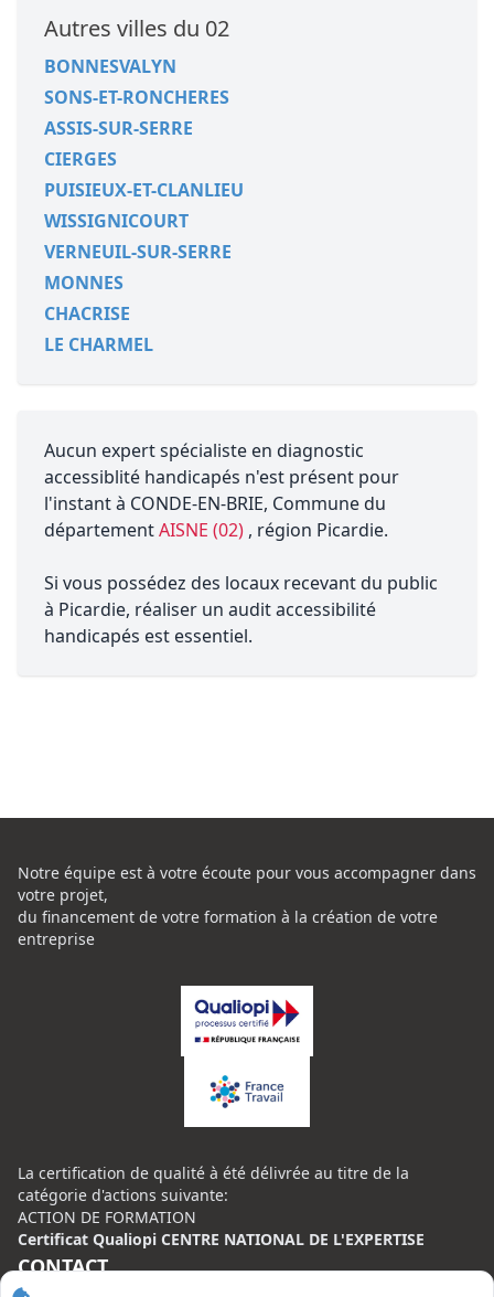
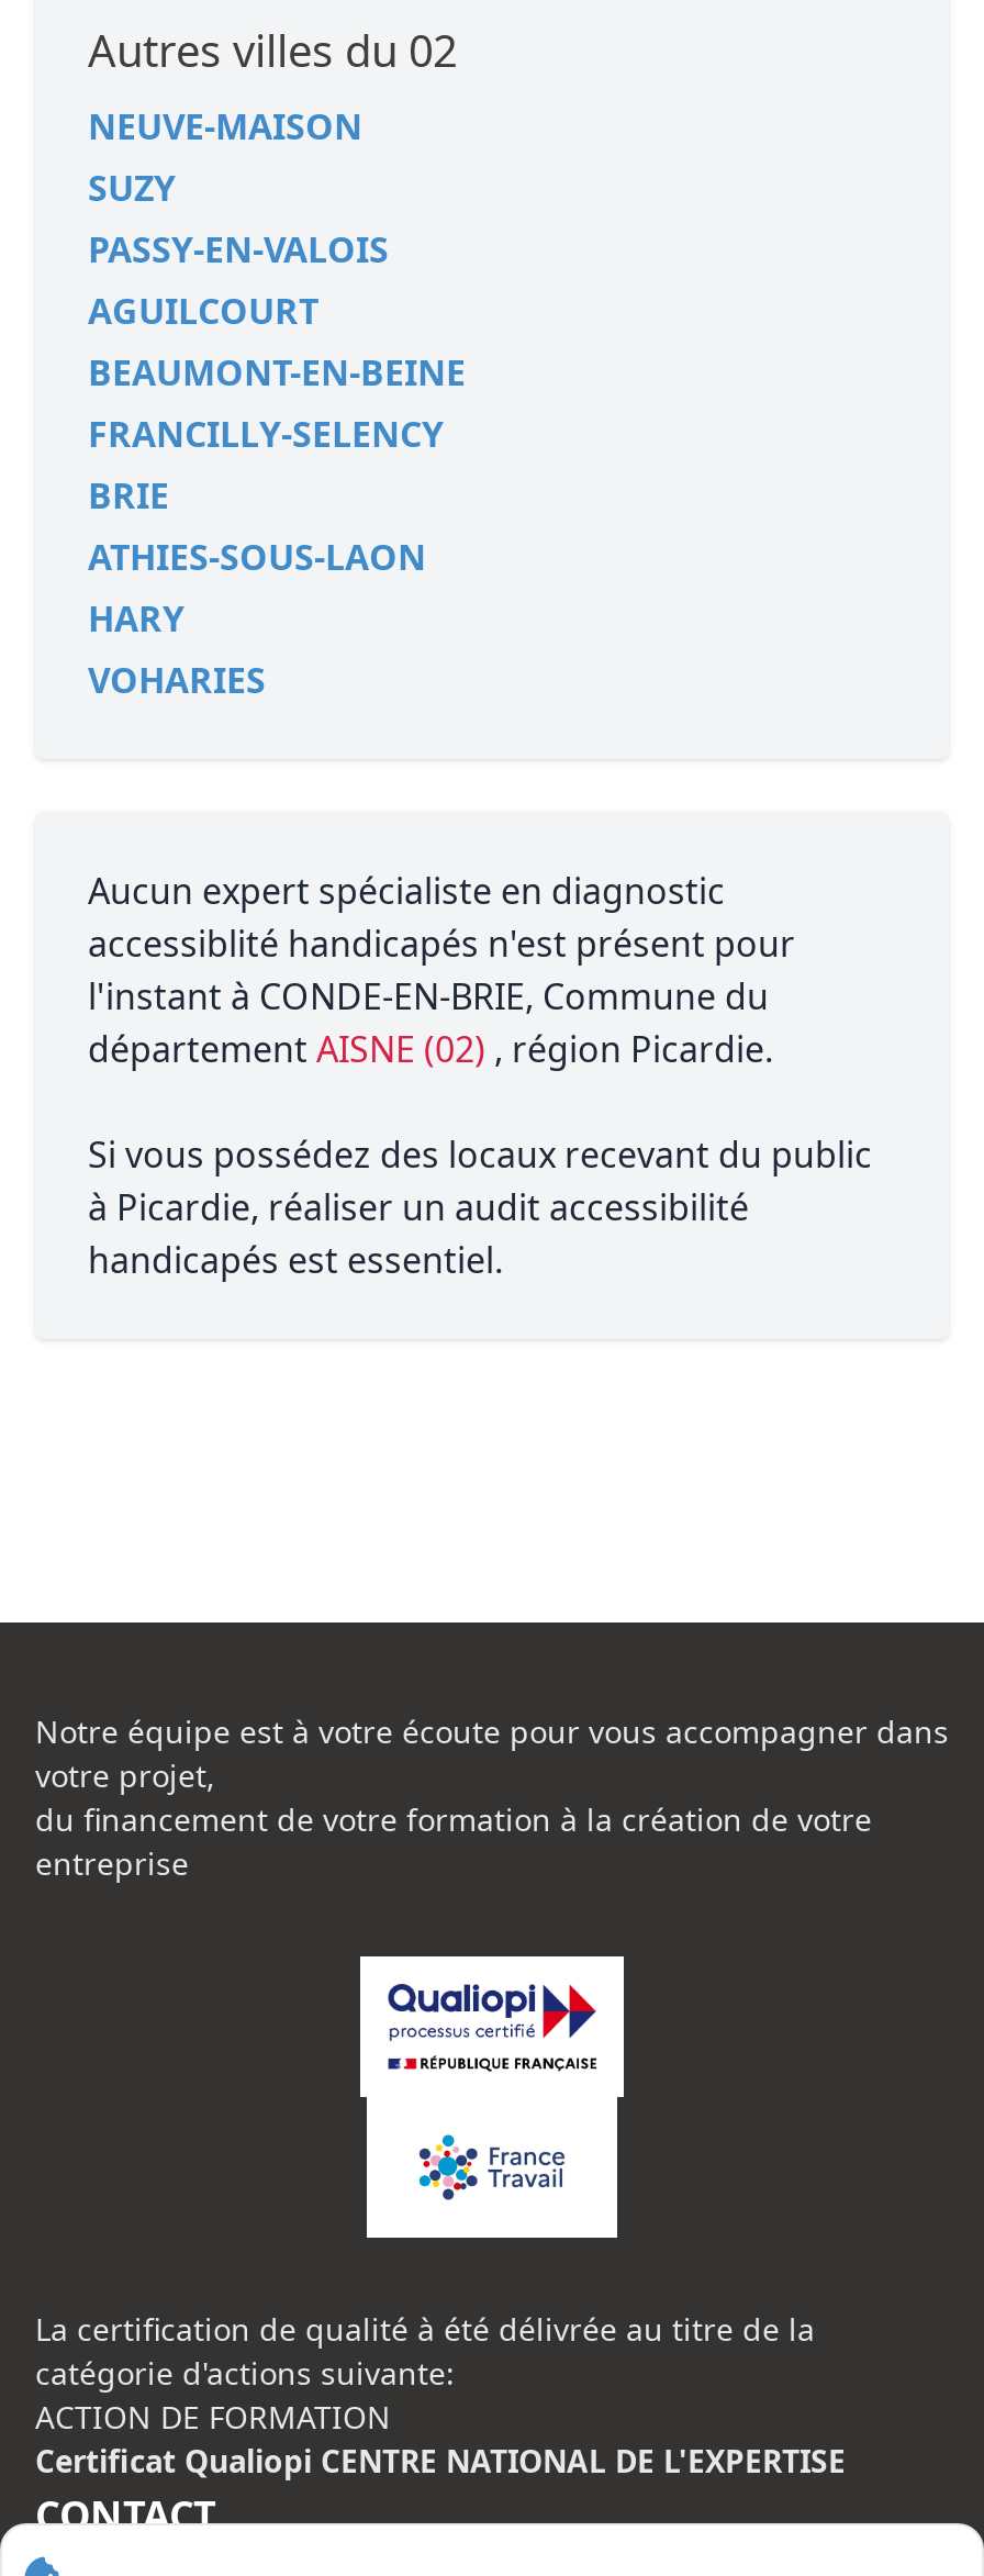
[44,54,244,357] BONNESVALYN | SONS-ET-RONCHERES | ASSIS-SUR-SERRE | CIERGES | PUISIEUX-ET-CLANLIEU | WISSIGNICOURT | VERNEUIL-SUR-SERRE | MONNES | CHACRISE | LE CHARMEL -> [88,102,466,704] NEUVE-MAISON | SUZY | PASSY-EN-VALOIS | AGUILCOURT | BEAUMONT-EN-BEINE | FRANCILLY-SELENCY | BRIE | ATHIES-SOUS-LAON | HARY | VOHARIES

